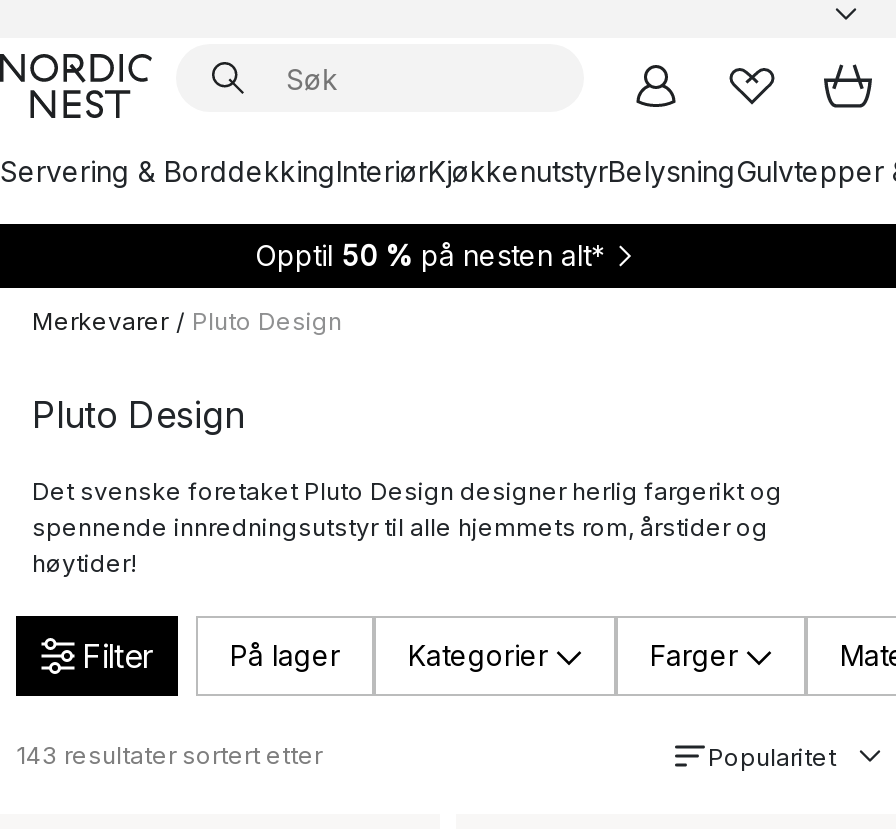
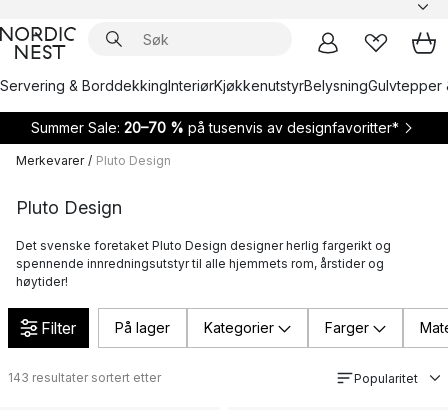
[255,238,605,272] Opptil 50 % på nesten alt* -> [31,119,399,136] Summer Sale: 20–70 % på tusenvis av designfavoritter*

